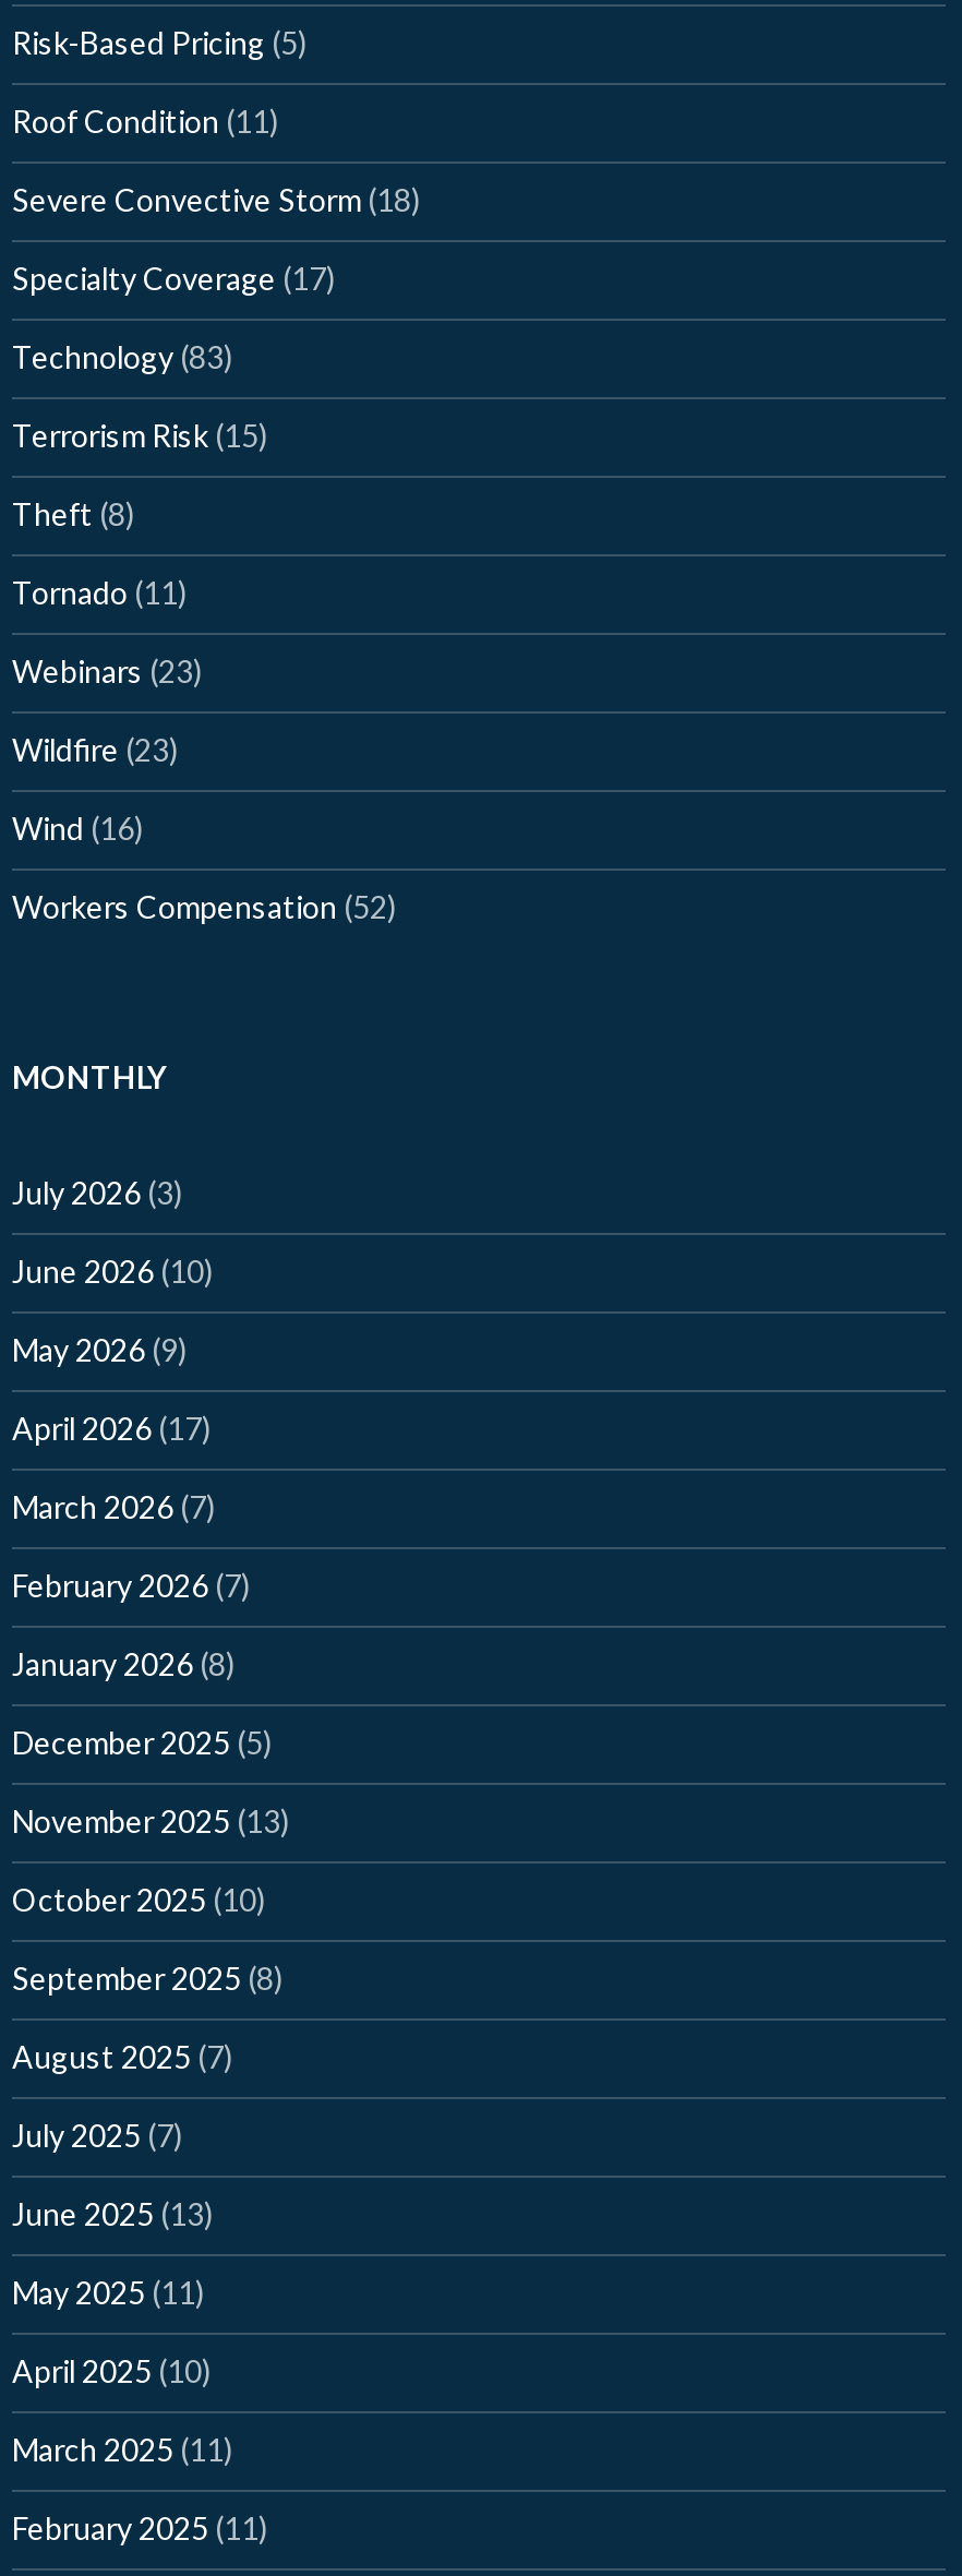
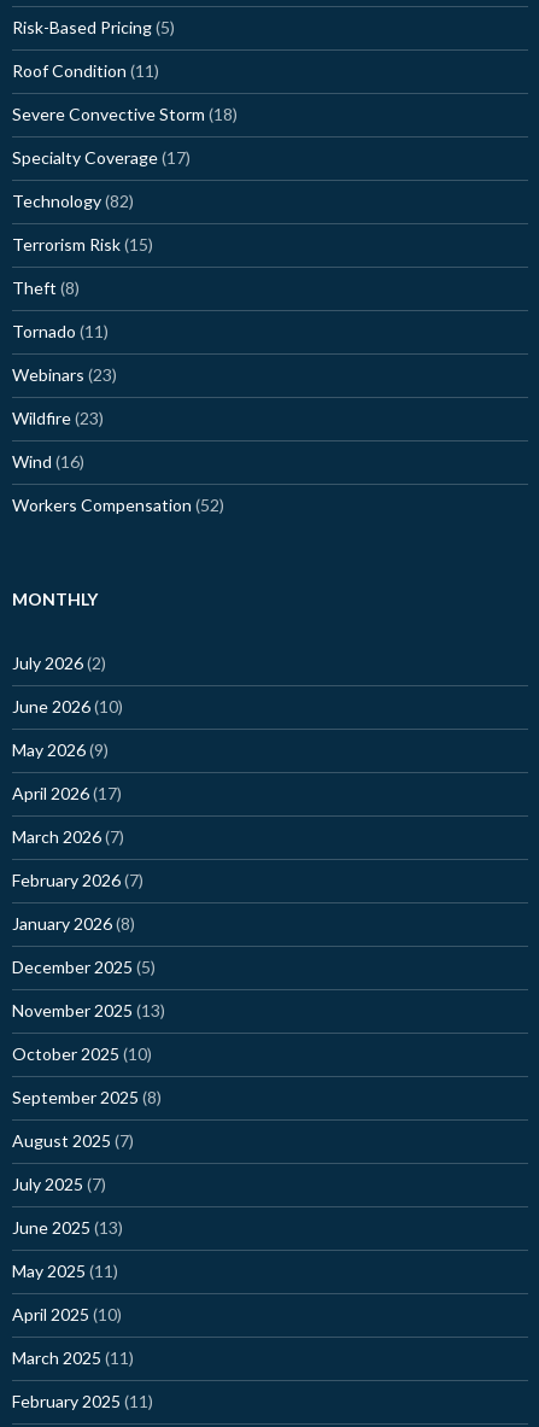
[12,338,232,375] Technology (83) -> [12,190,134,211] Technology (82)
[12,1174,182,1211] July 2026 (3) -> [12,652,106,673] July 2026 (2)

